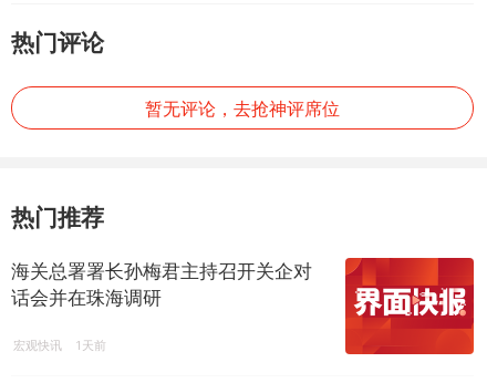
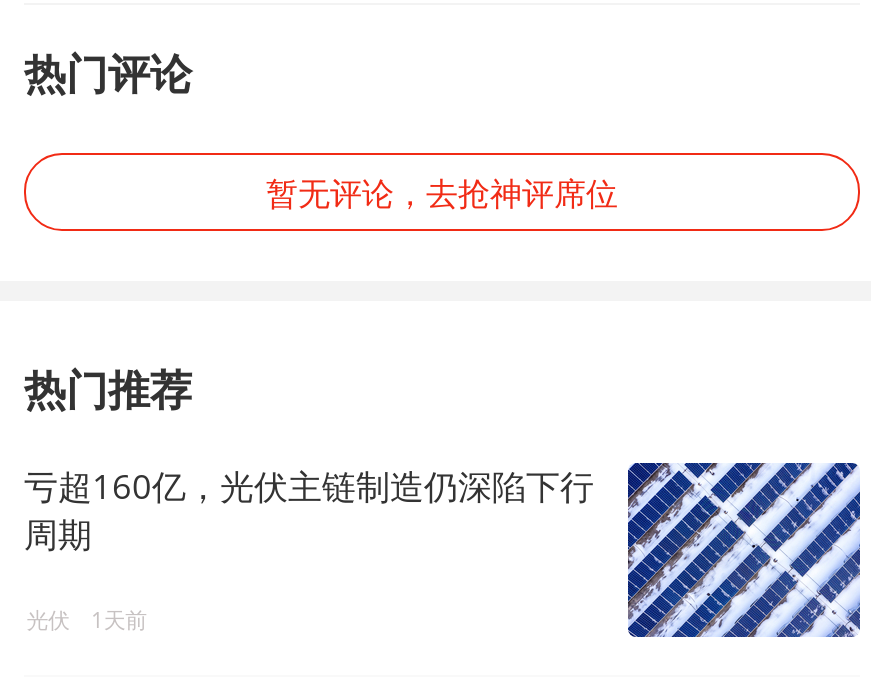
[11,257,475,355] [image] | 海关总署署长孙梅君主持召开关企对 | 话会并在珠海调研 -> [24,461,862,639] [image] | 亏超160亿，光伏主链制造仍深陷下行 | 周期
[14,336,62,353] 宏观快讯 -> [26,604,70,635] 光伏

